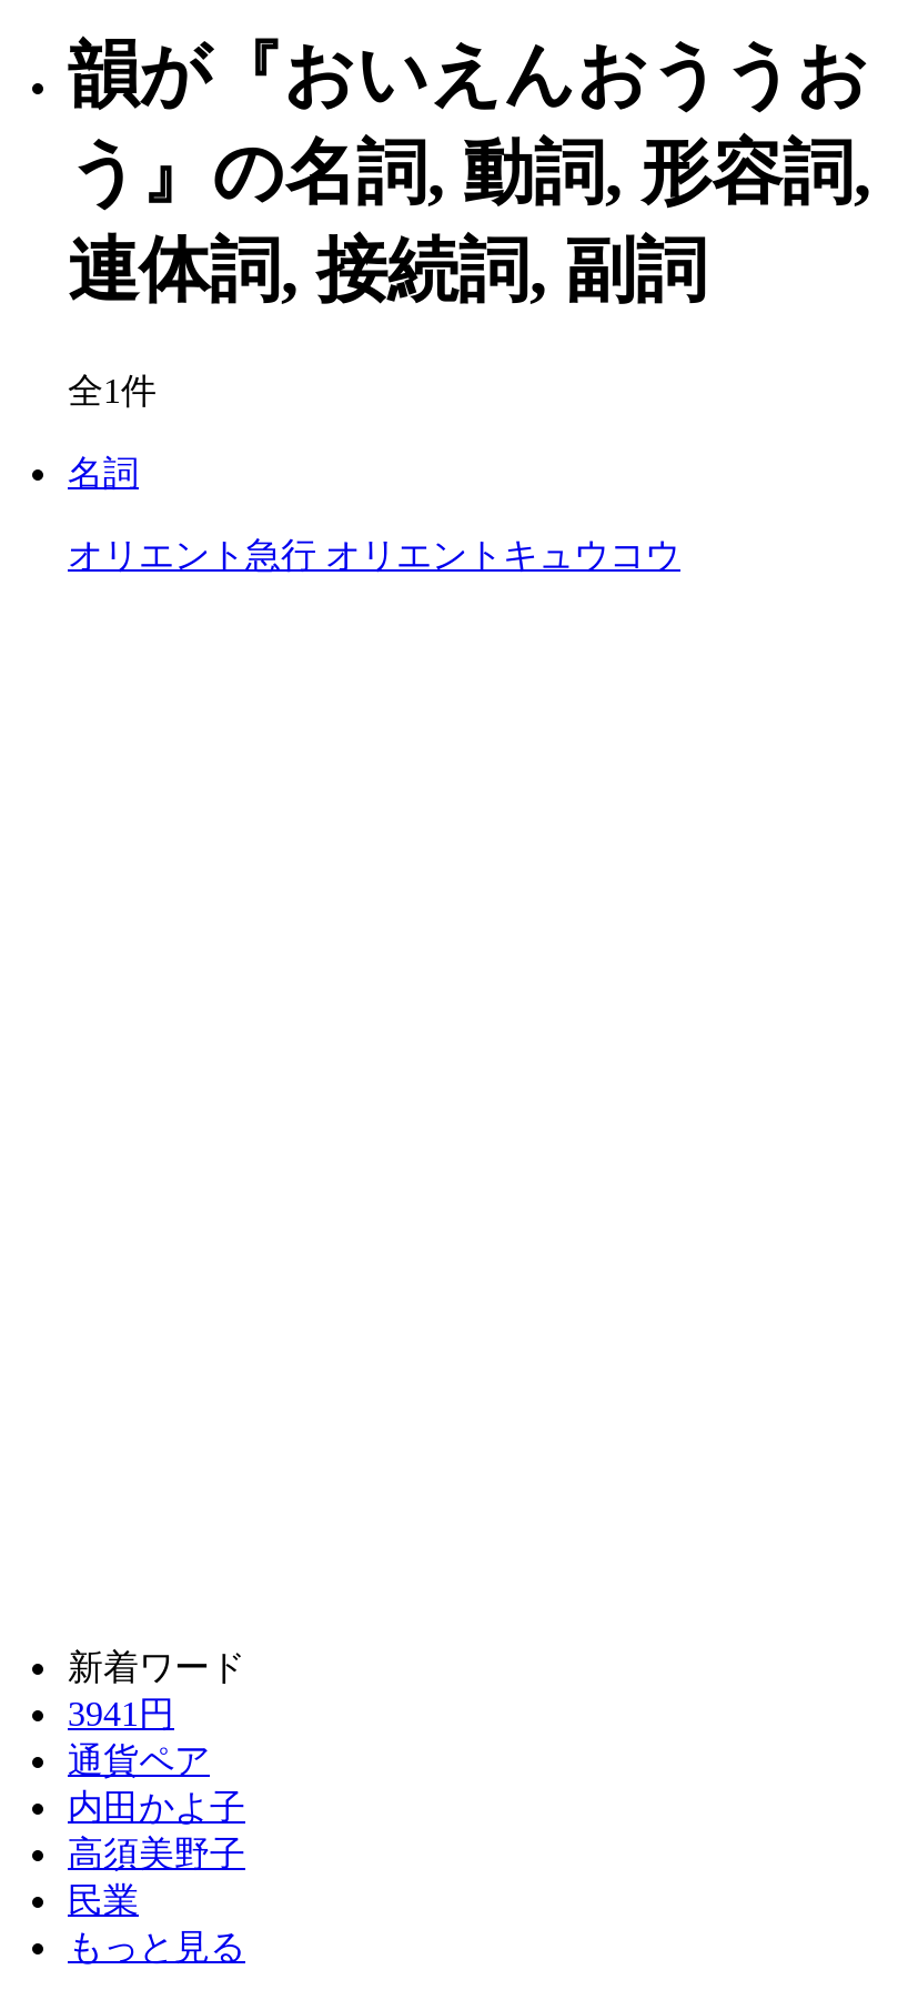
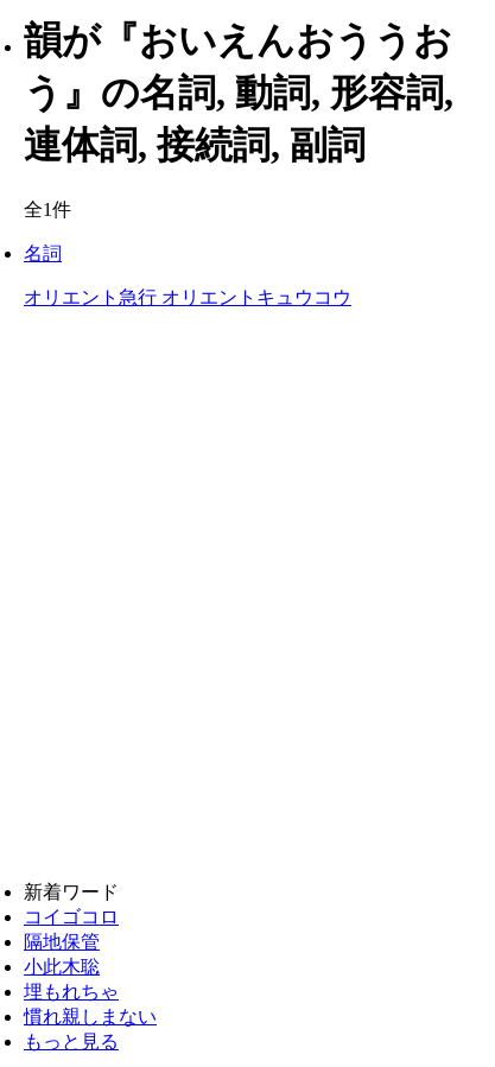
[68,1695,245,1919] 3941円 | 通貨ペア | 内田かよ子 | 高須美野子 | 民業 -> [24,907,157,1027] コイゴコロ | 隔地保管 | 小此木聡 | 埋もれちゃ | 慣れ親しまない

